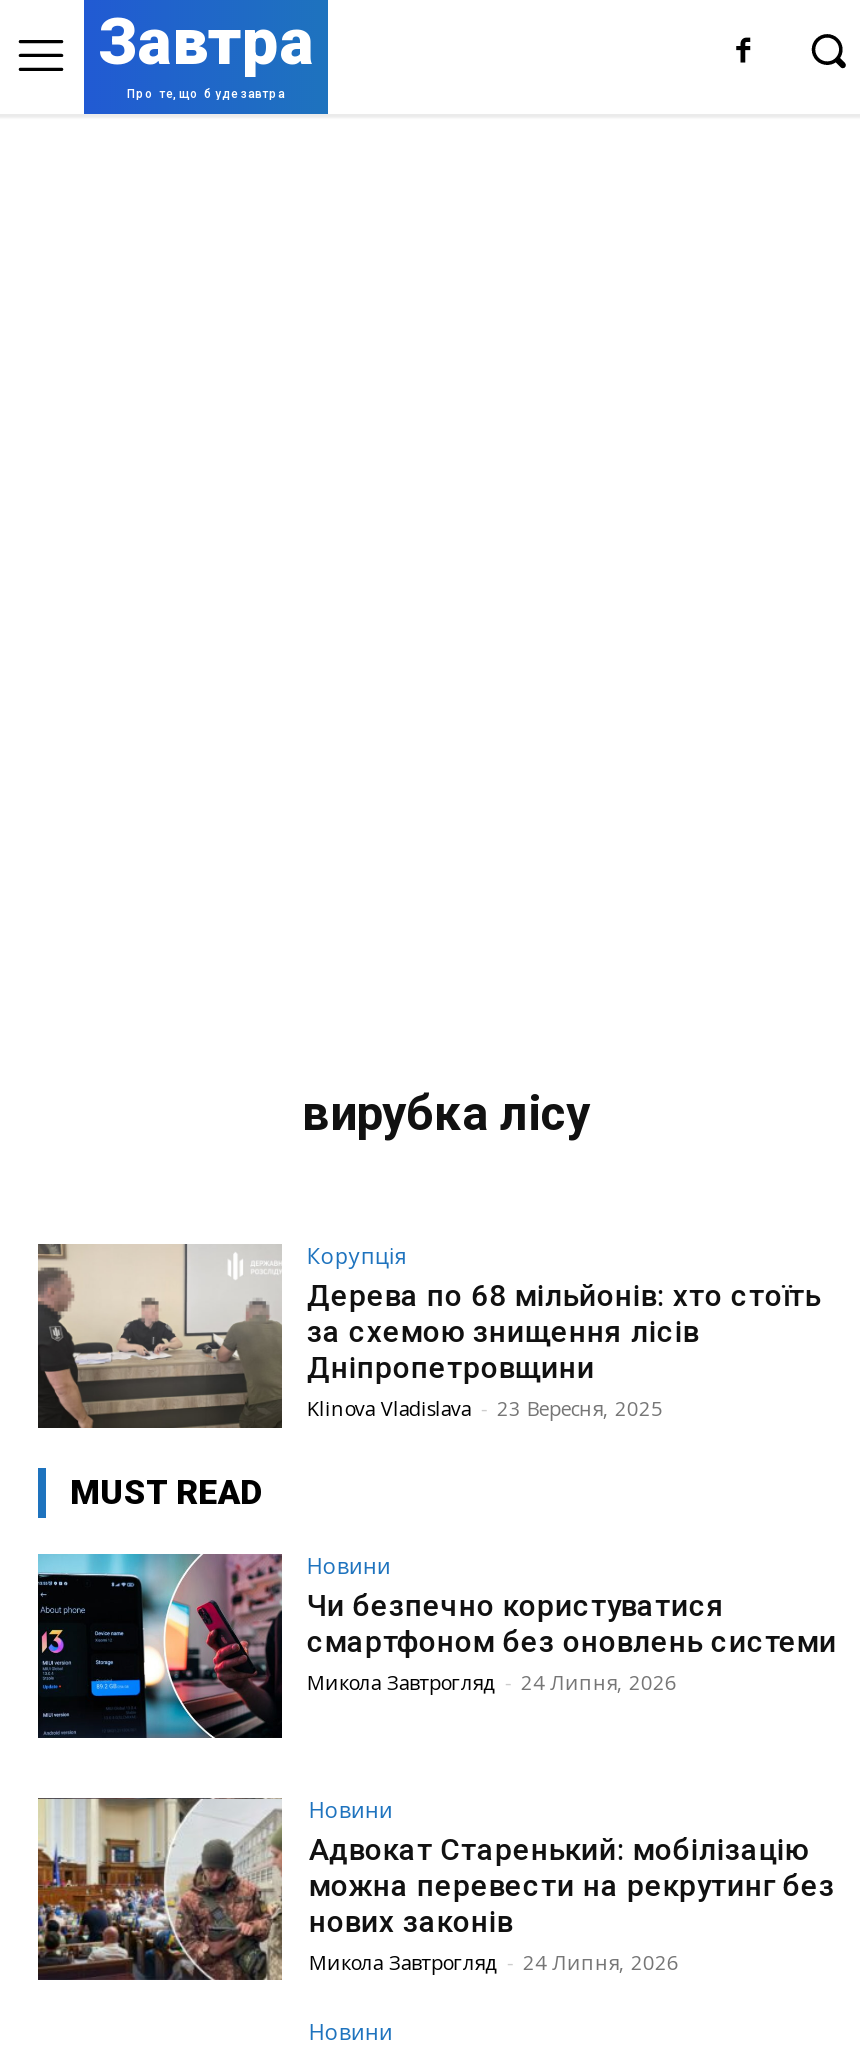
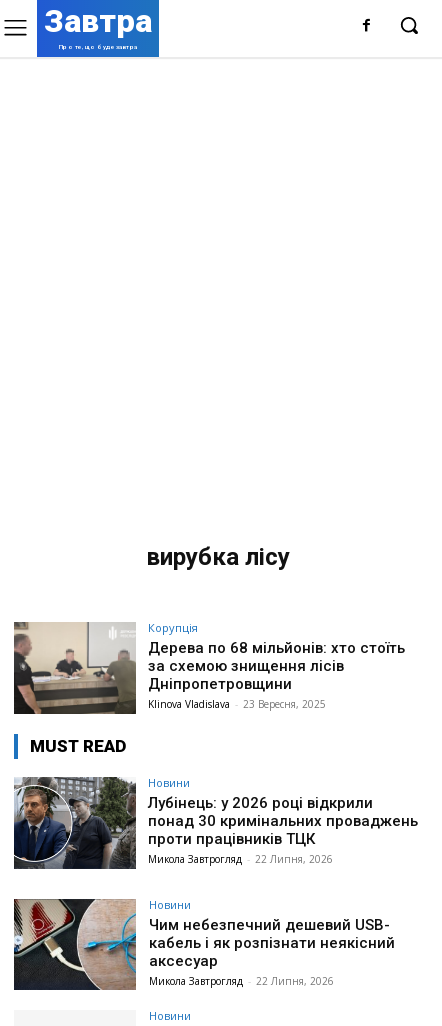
[36,1552,837,1740] [image] | Чи безпечно користуватися | смартфоном без оновлень системи | Микола Завтрогляд - 24 Липня, 2026 -> [13,776,418,870] [image] | Лубінець: у 2026 році відкрили | понад 30 кримінальних проваджень | проти працівників ТЦК | Микола Завтрогляд - 22 Липня, 2026
[36,1798,835,1982] [image] | Адвокат Старенький: мобілізацію | можна перевести на рекрутинг без | нових законів | Микола Завтрогляд - 24 Липня, 2026 -> [13,899,395,991] [image] | Чим небезпечний дешевий USB- | кабель і як розпізнати неякісний | аксесуар | Микола Завтрогляд - 22 Липня, 2026

